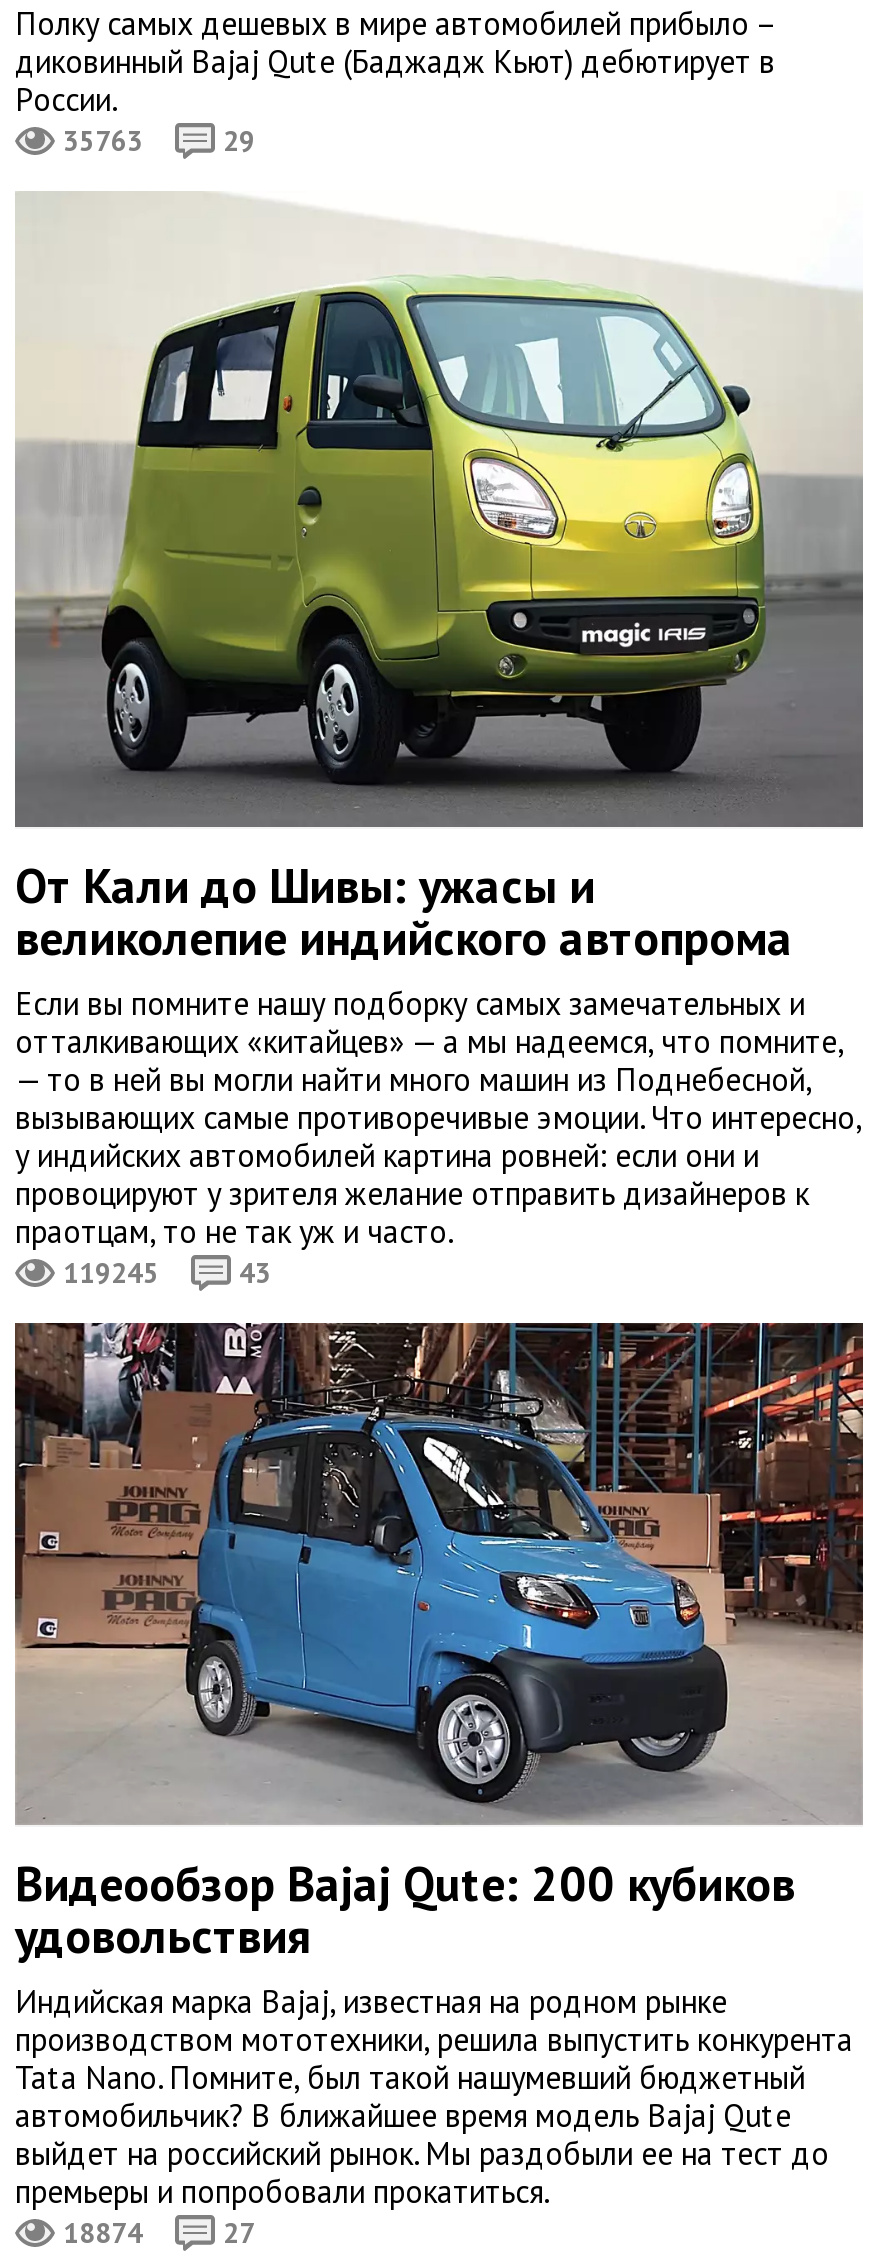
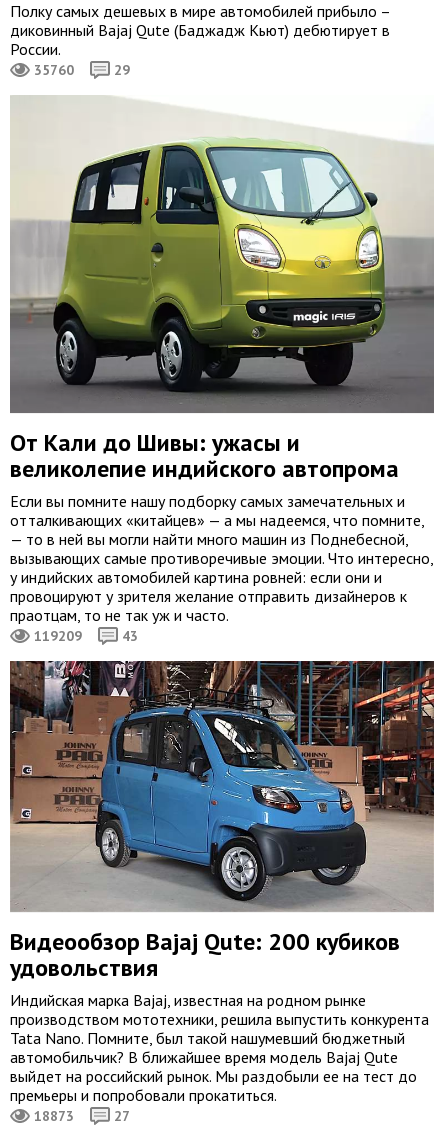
[63,122,143,158] 35763 -> [34,61,74,79] 35760
[63,1254,159,1290] 119245 -> [34,627,82,645] 119209
[63,2215,143,2251] 18874 -> [34,1107,74,1125] 18873

